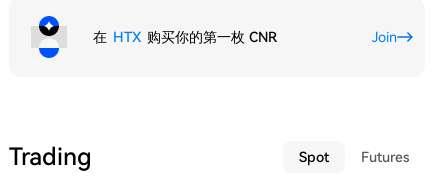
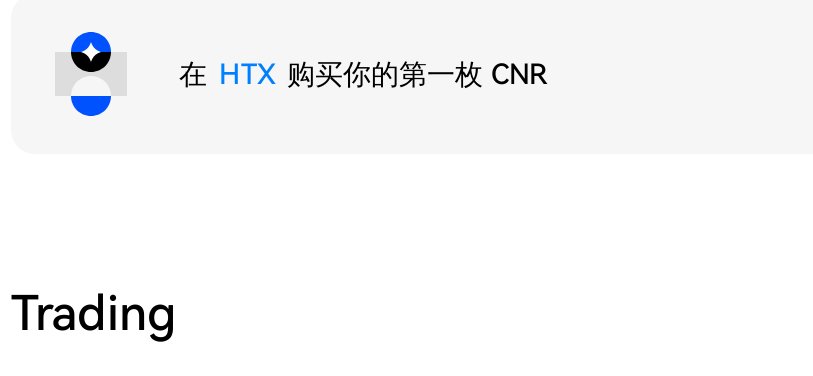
[372,29,397,45] Join -> none
[299,149,409,165] Spot | Futures -> none

